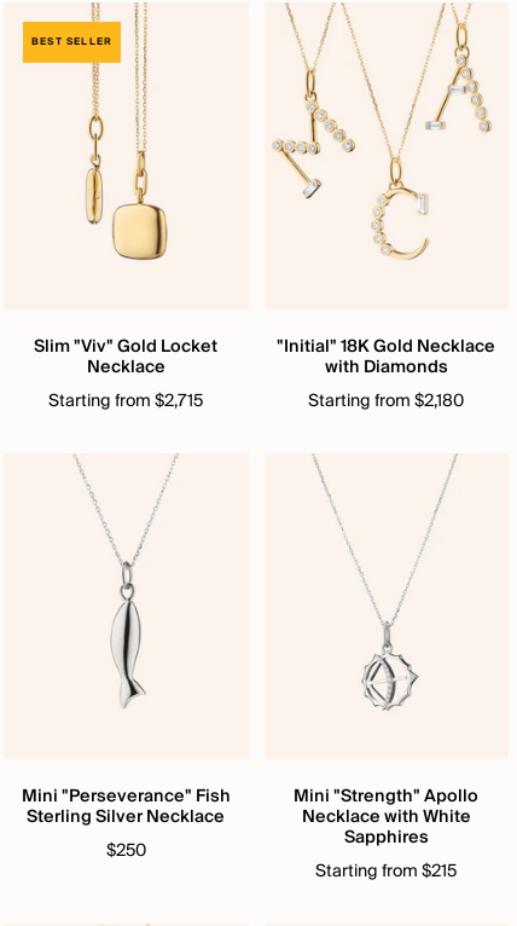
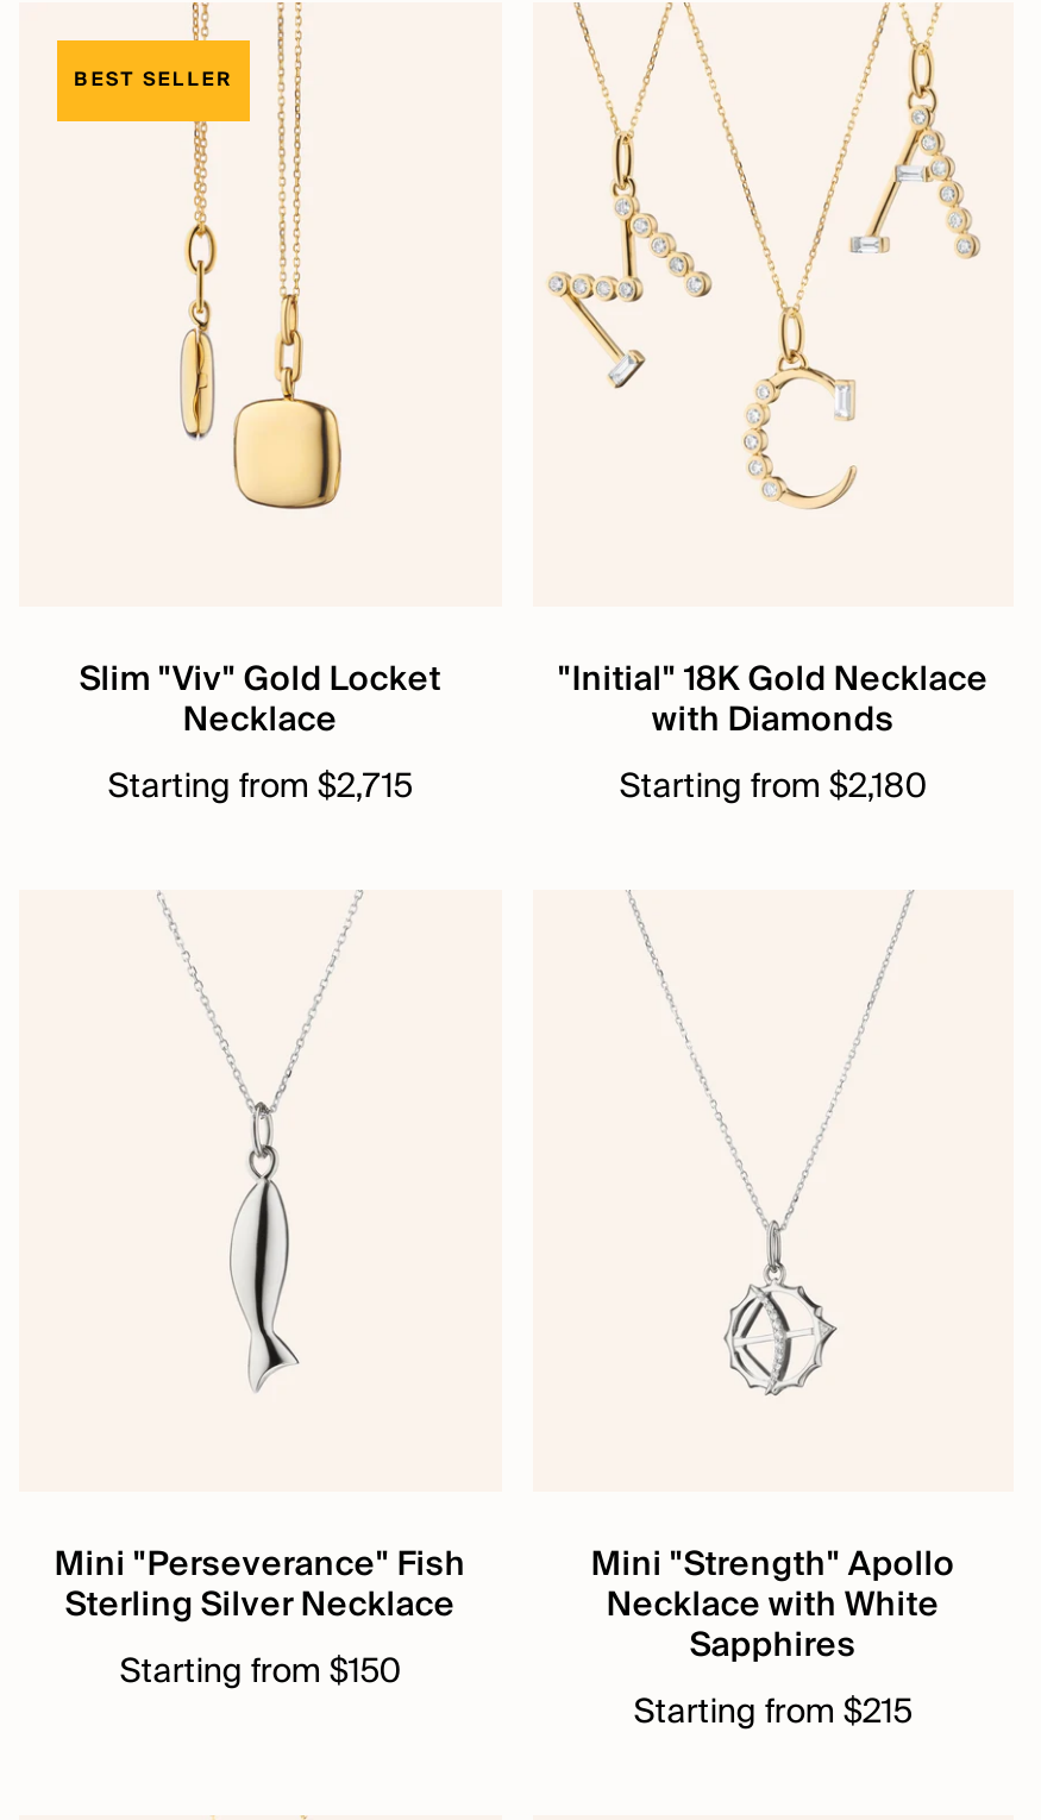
[106,836,146,865] $250 -> [119,1643,400,1700] Starting from $150

